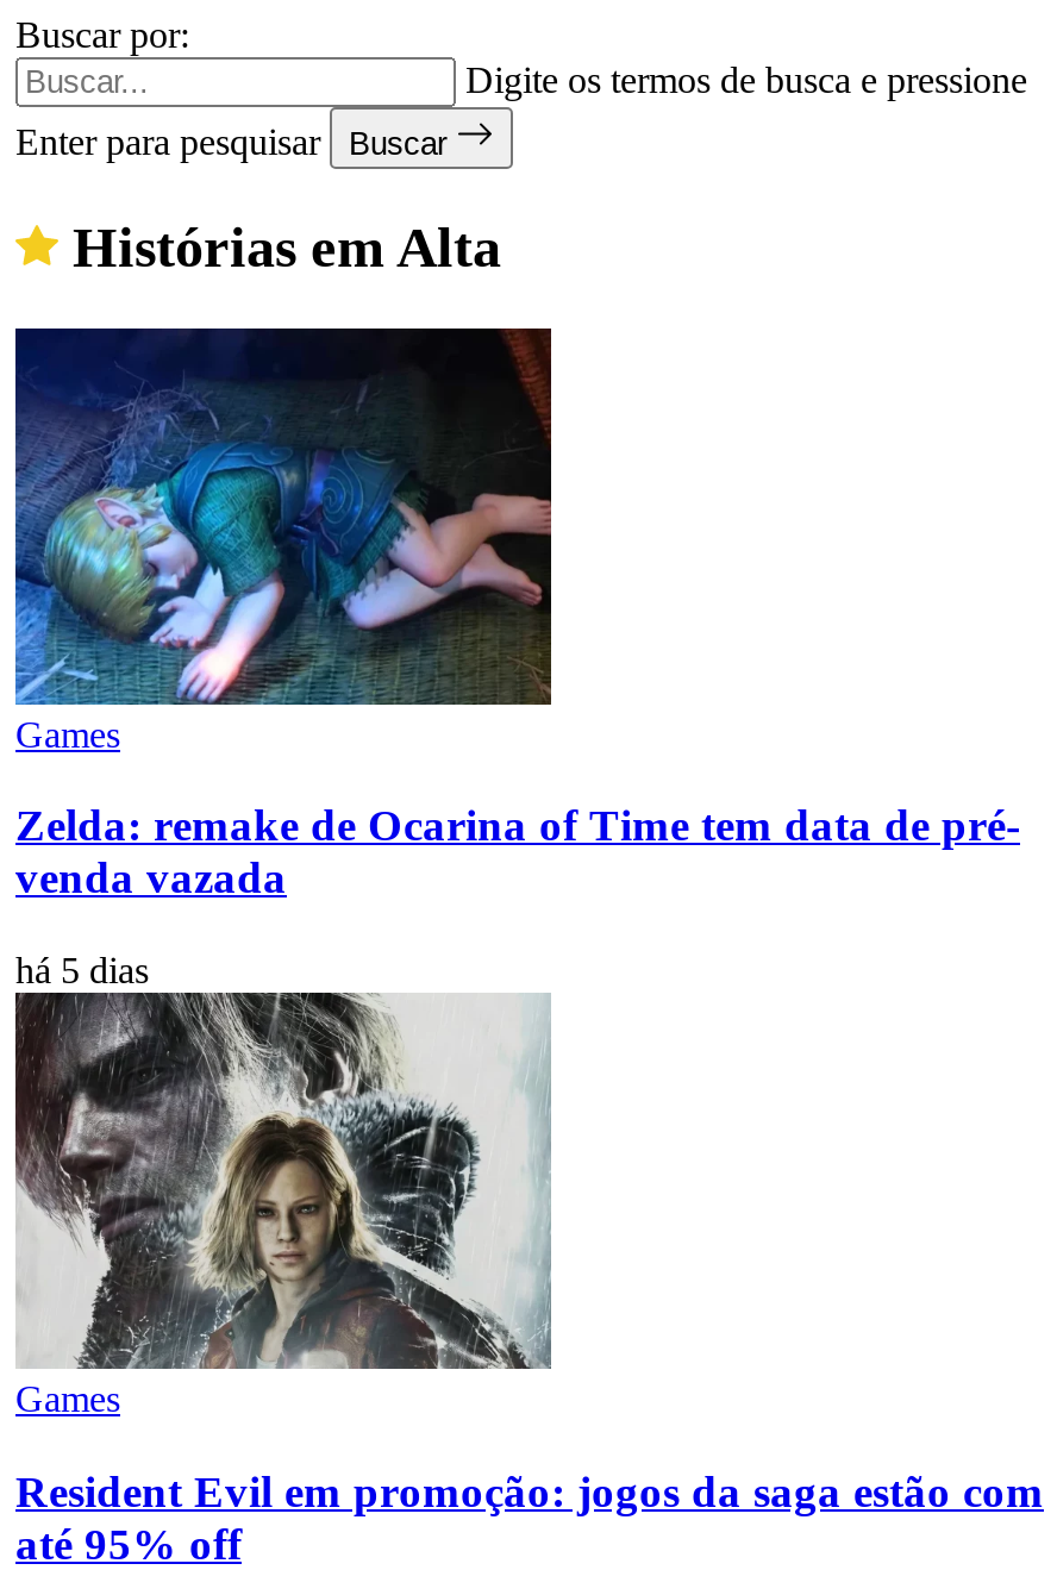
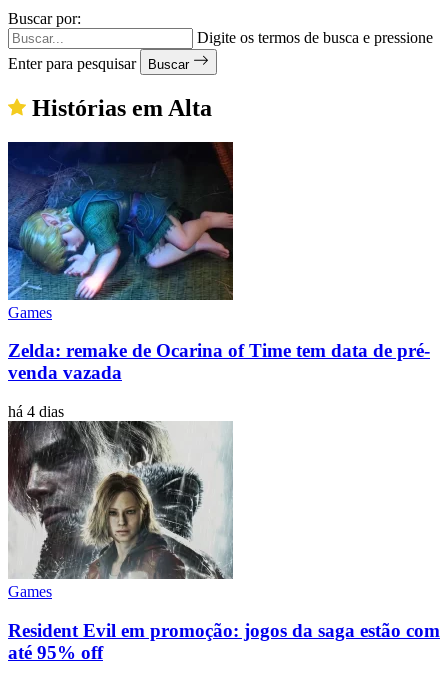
[15,950,149,991] há 5 dias -> [8,403,64,420] há 4 dias

